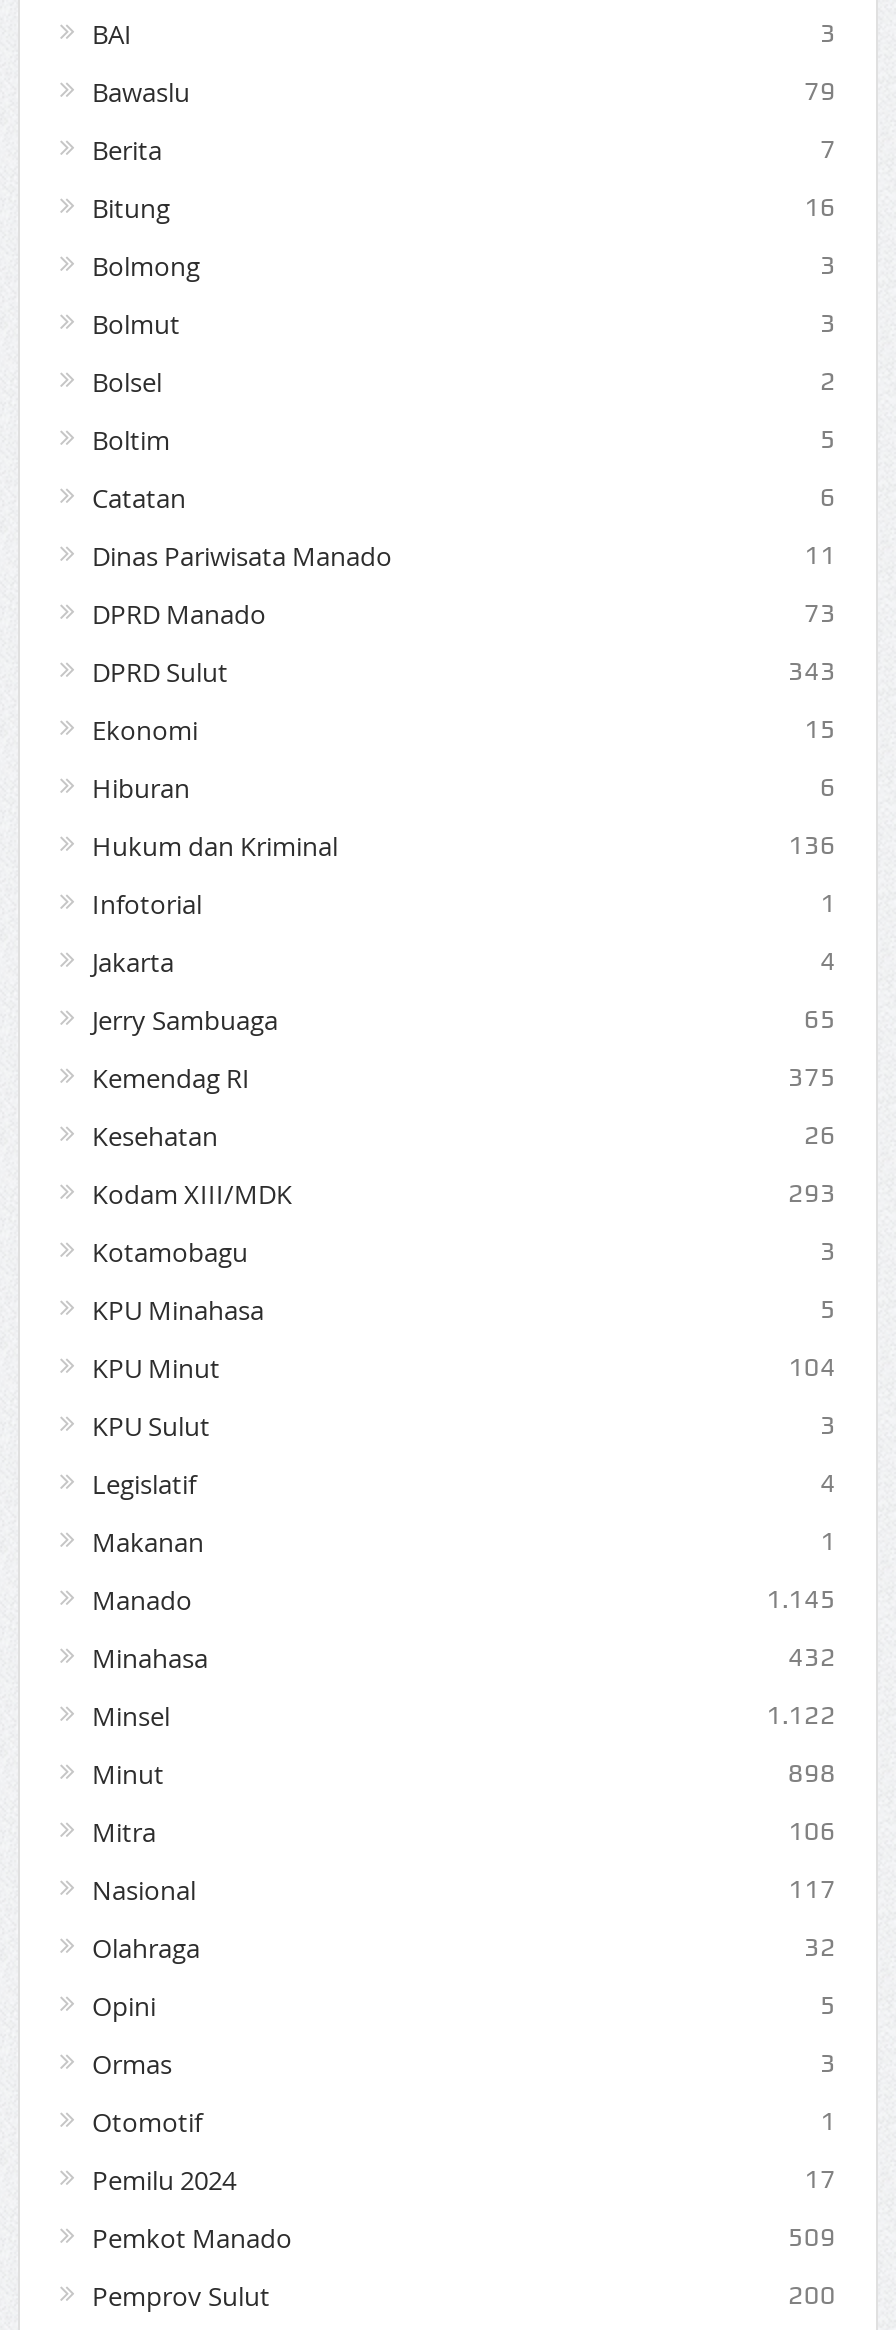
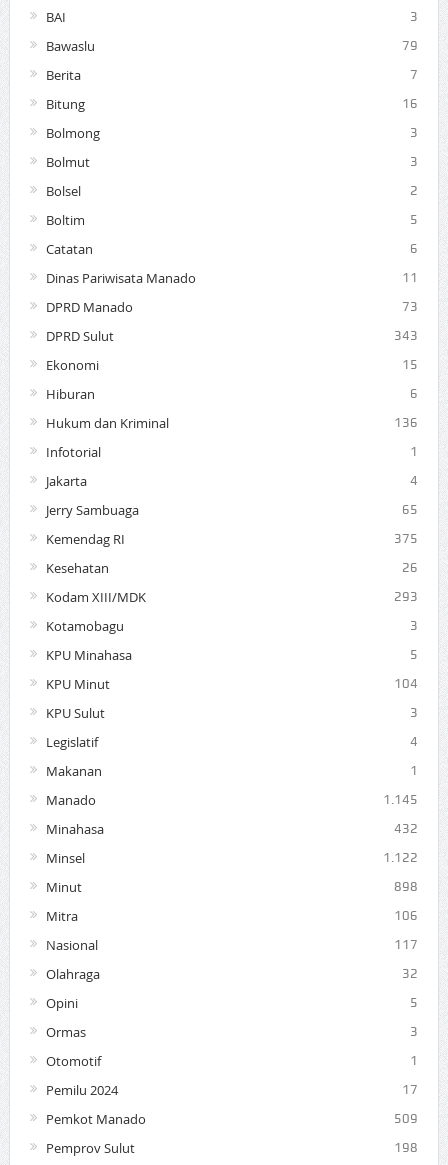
[788,2280,836,2310] 200 -> [394,1140,418,1155] 198

